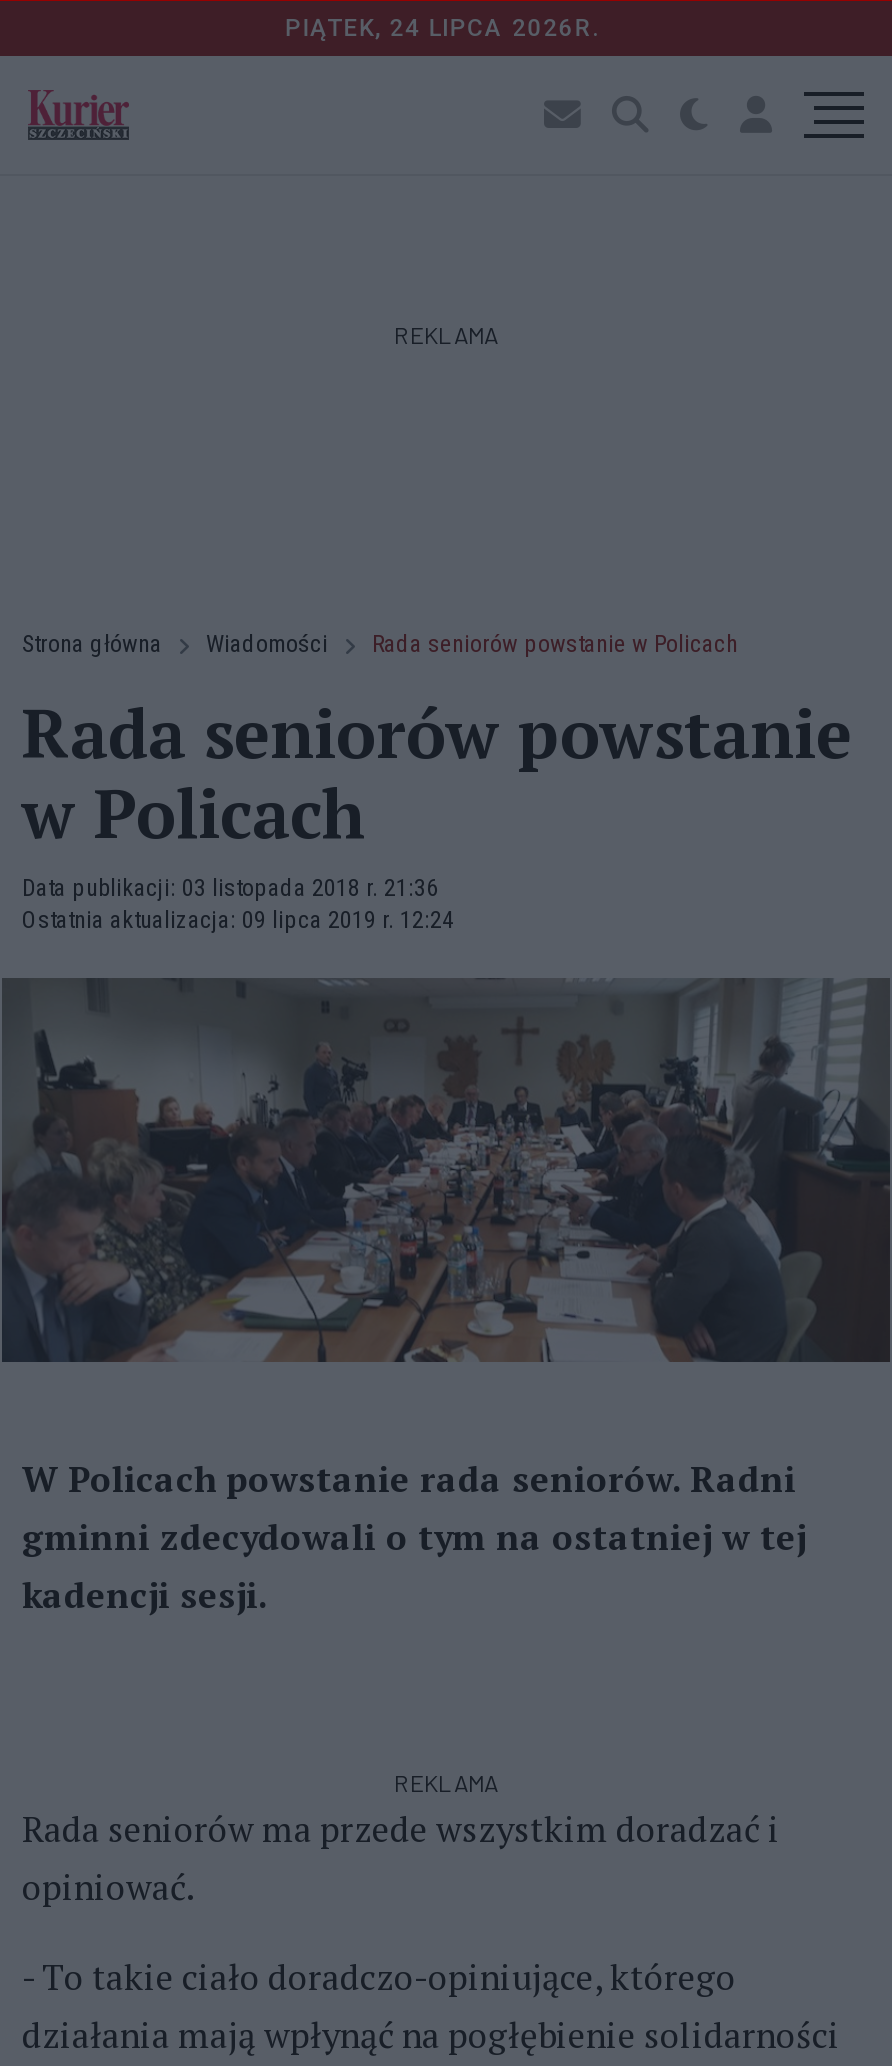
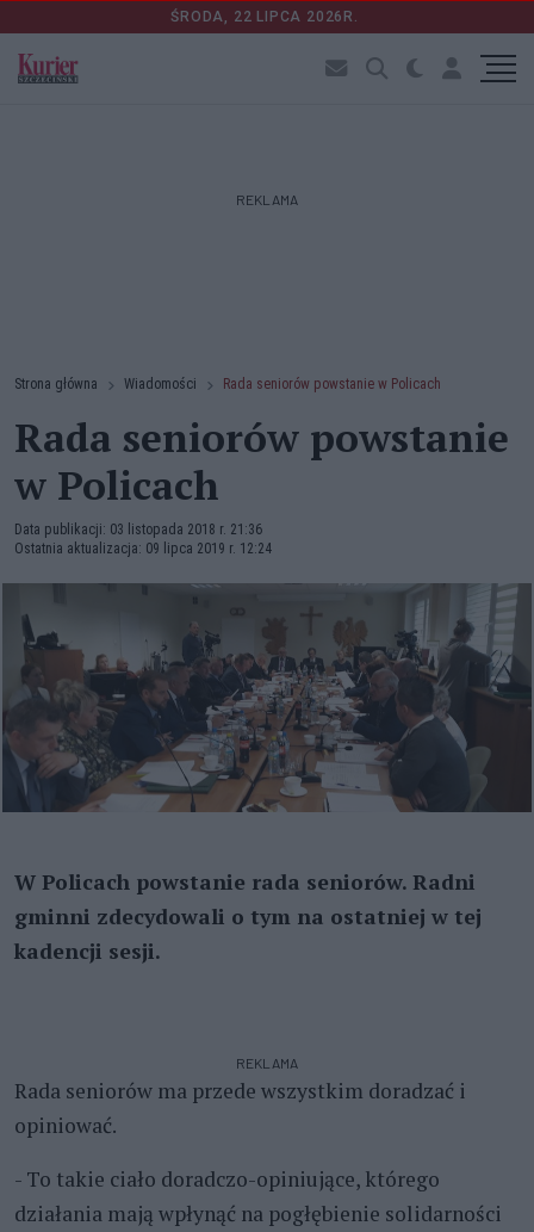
[285,14,607,42] PIĄTEK, 24 LIPCA 2026R. -> [171,8,363,25] ŚRODA, 22 LIPCA 2026R.

